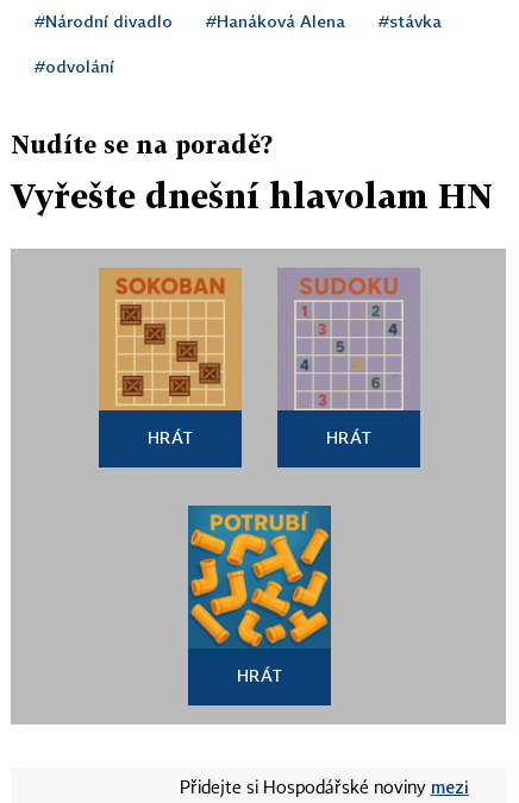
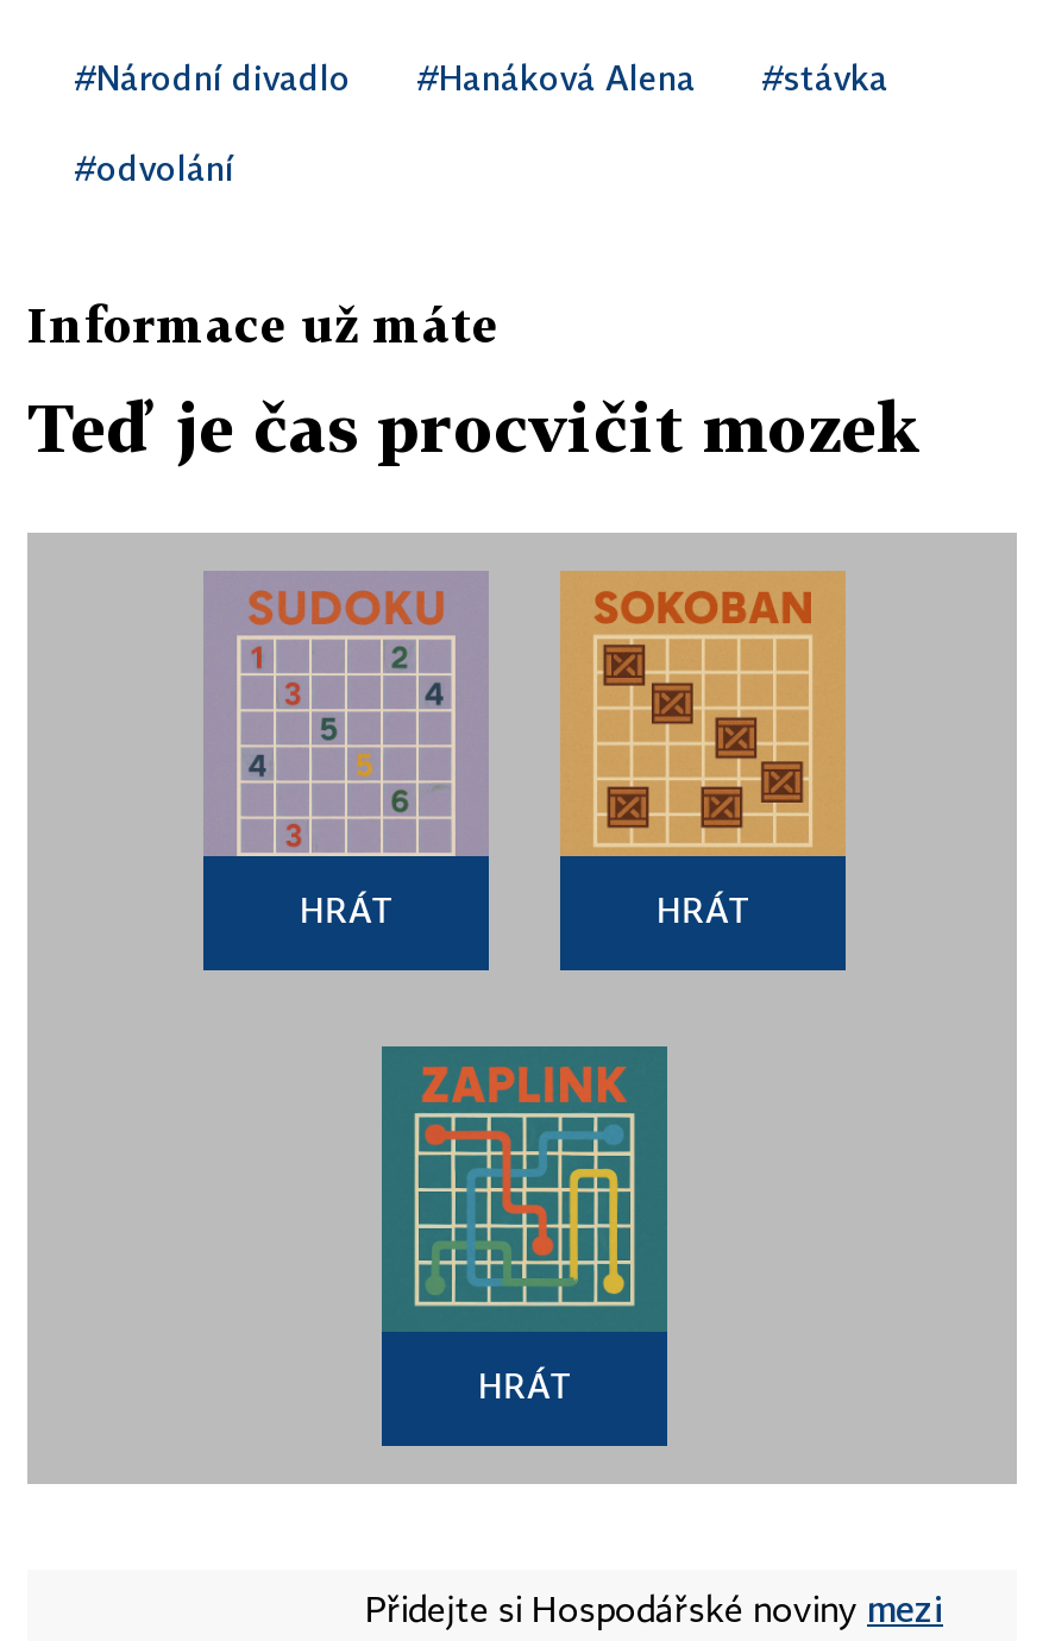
[11,130,273,158] Nudíte se na poradě? -> [27,295,498,352] Informace už máte
[11,176,493,215] Vyřešte dnešní hlavolam HN -> [27,388,922,466] Teď je čas procvičit mozek
[99,268,242,410] [image] -> [206,573,486,856] [image]
[279,269,419,410] [image] -> [560,571,846,856] [image]
[190,506,329,647] [image] -> [387,1046,662,1327] [image]

